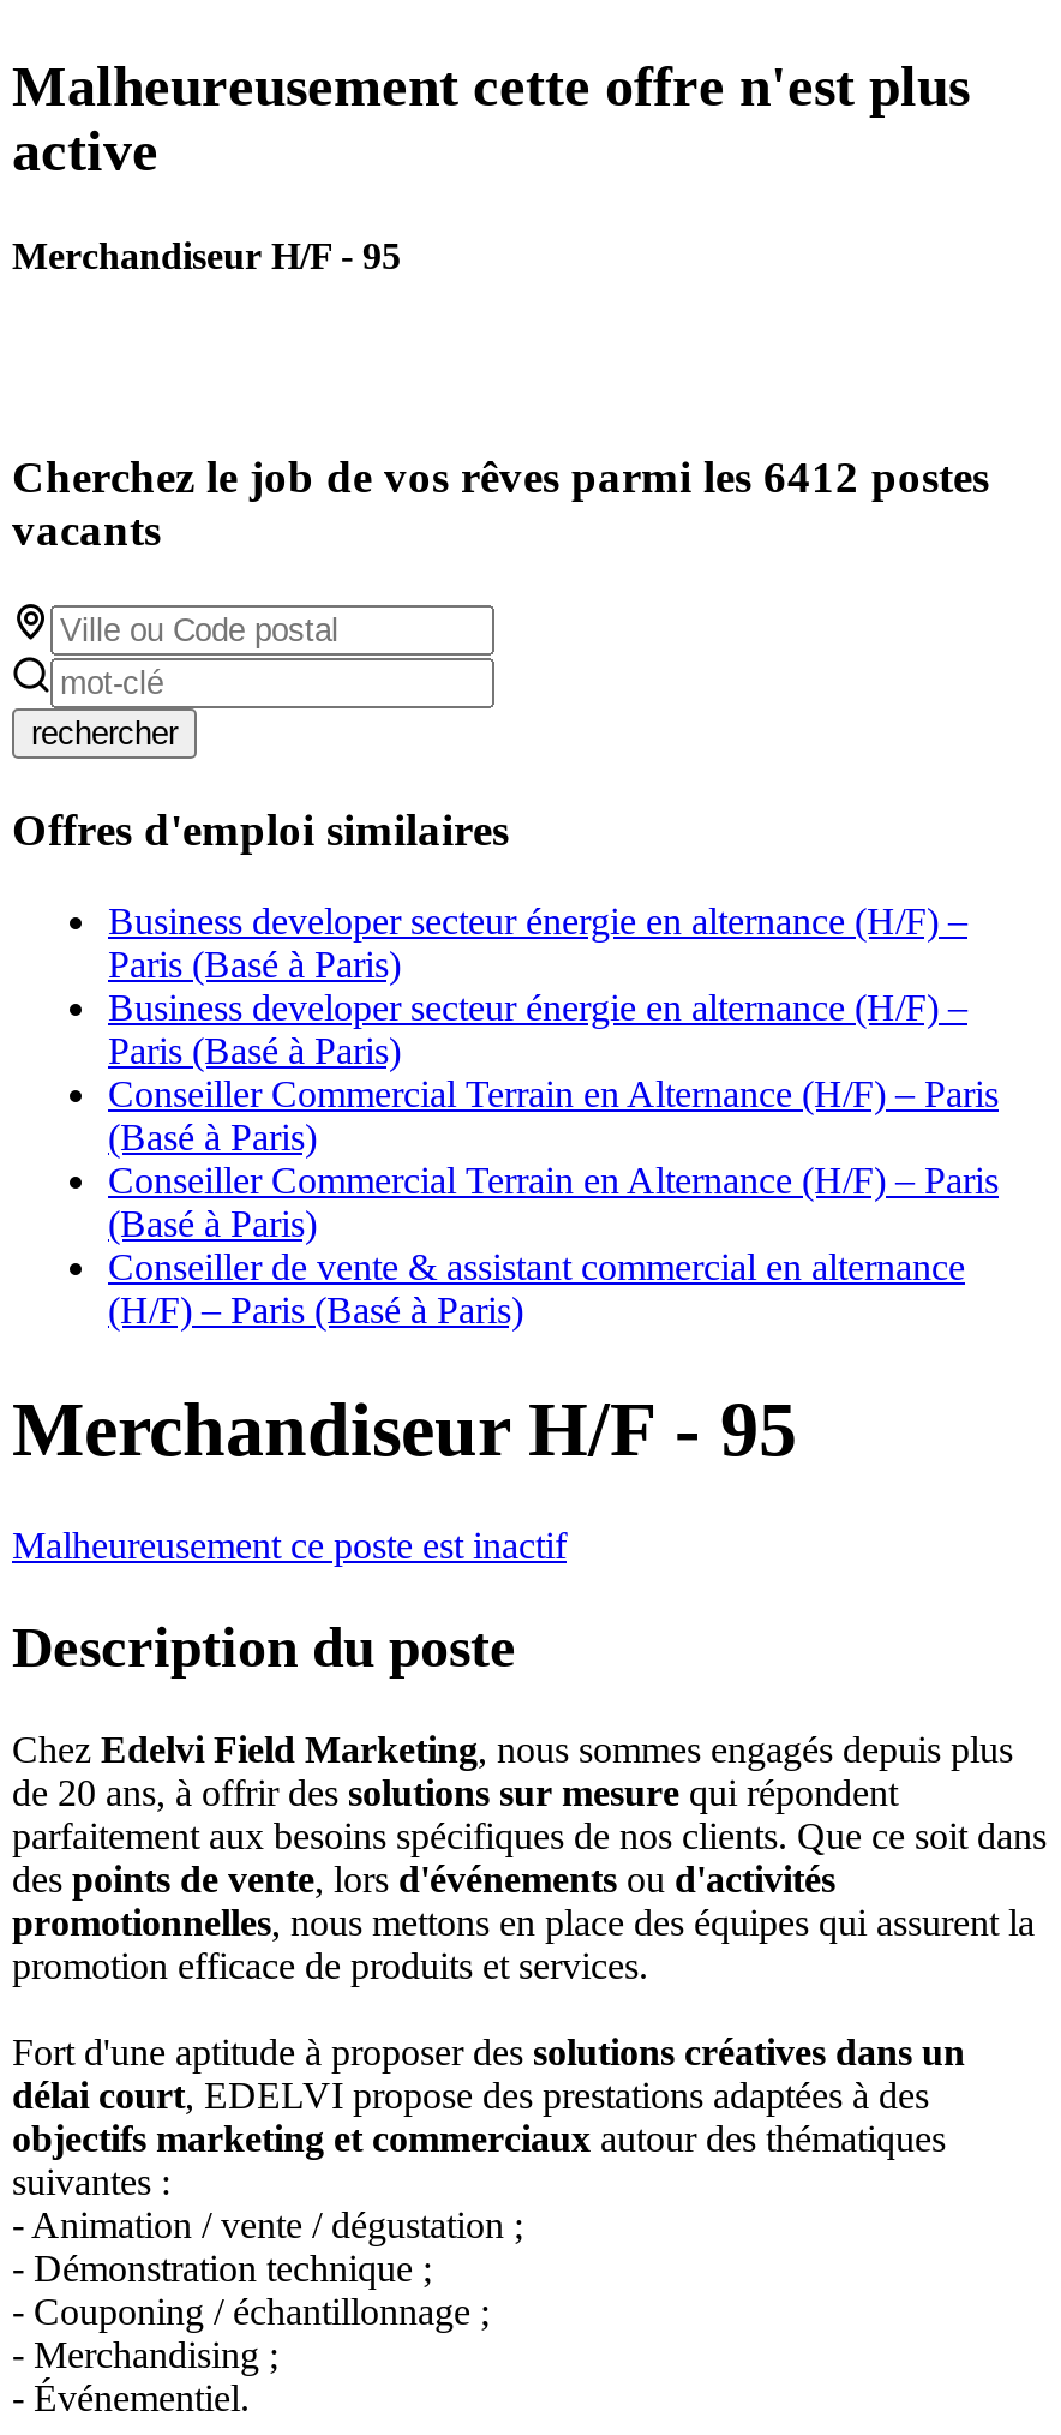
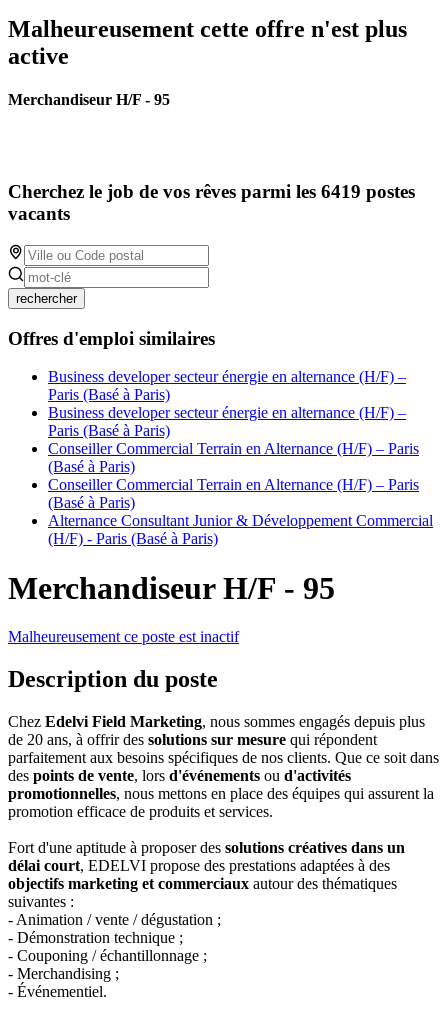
[12,452,989,502] Cherchez le job de vos rêves parmi les 6412 postes -> [8,181,415,202] Cherchez le job de vos rêves parmi les 6419 postes
[108,1247,965,1331] Conseiller de vente & assistant commercial en alternance | (H/F) – Paris (Basé à Paris) -> [48,512,433,547] Alternance Consultant Junior & Développement Commercial | (H/F) - Paris (Basé à Paris)

